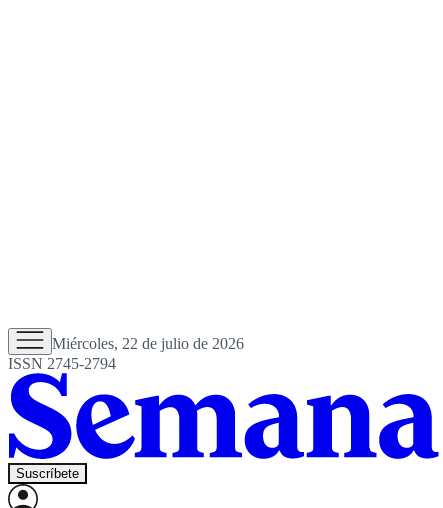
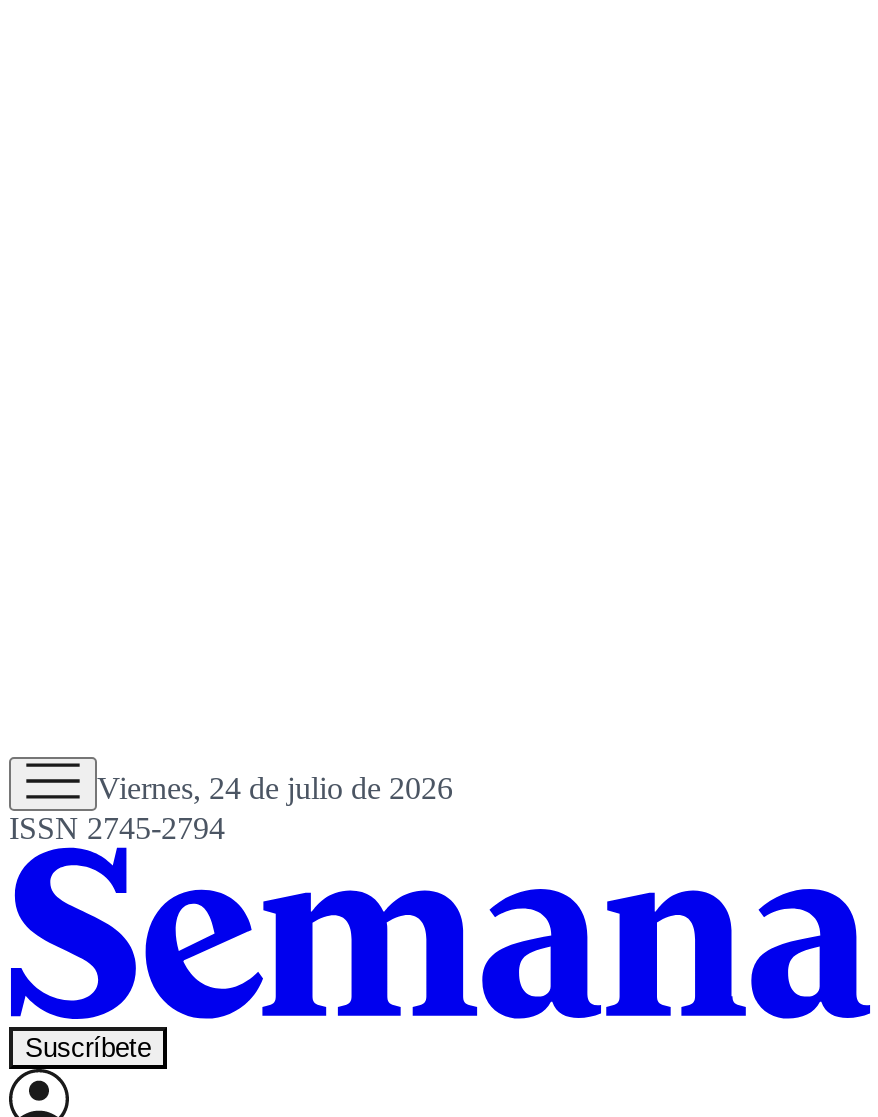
[52,335,244,352] Miércoles, 22 de julio de 2026 -> [97,771,453,805] Viernes, 24 de julio de 2026

